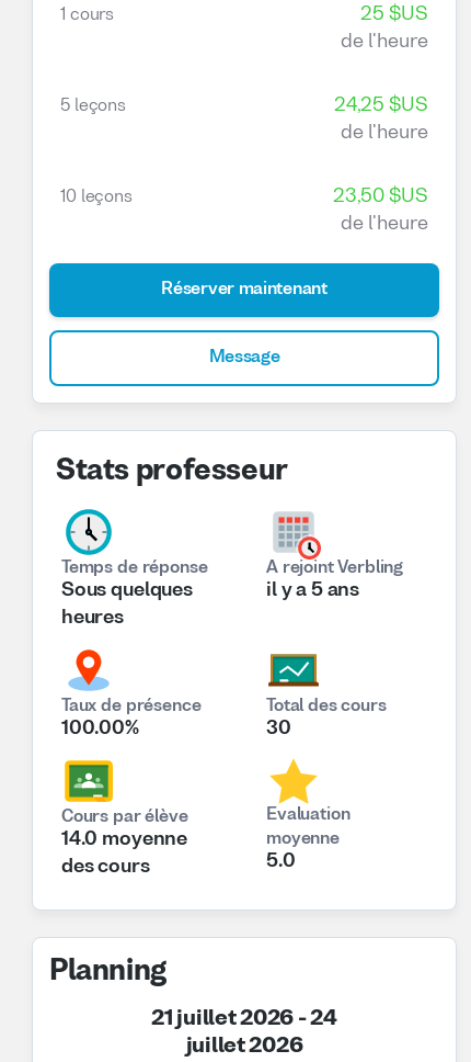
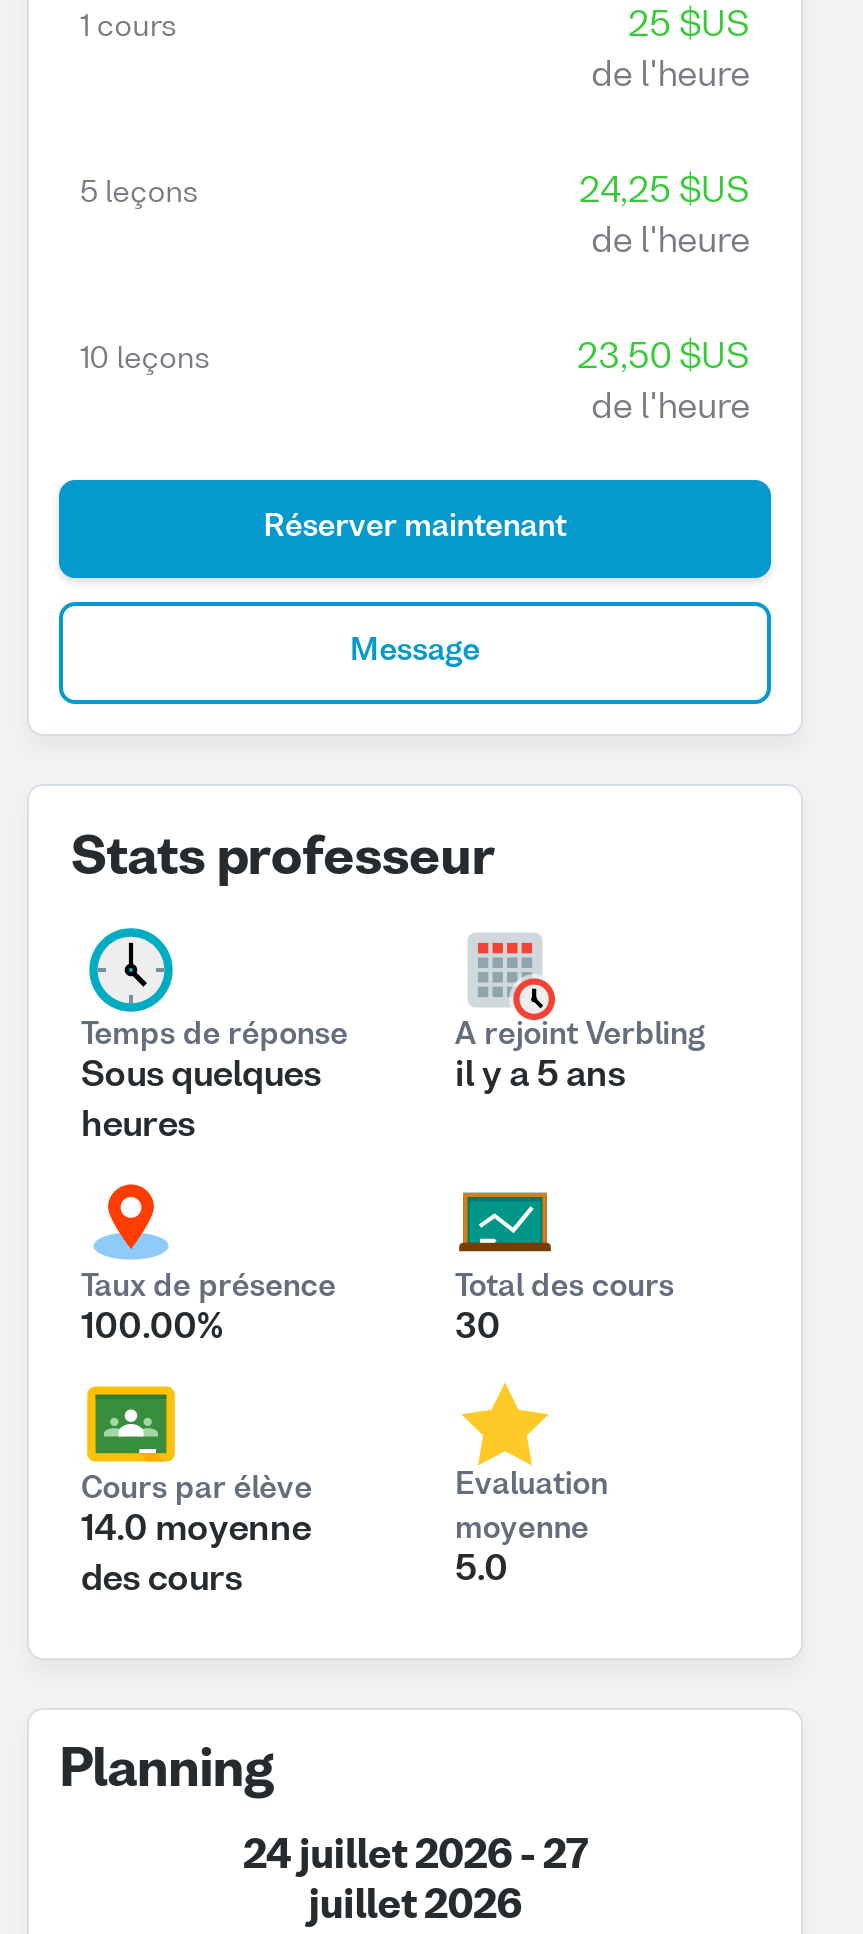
[151,1008,337,1029] 21 juillet 2026 - 24 -> [243,1837,587,1875] 24 juillet 2026 - 27

